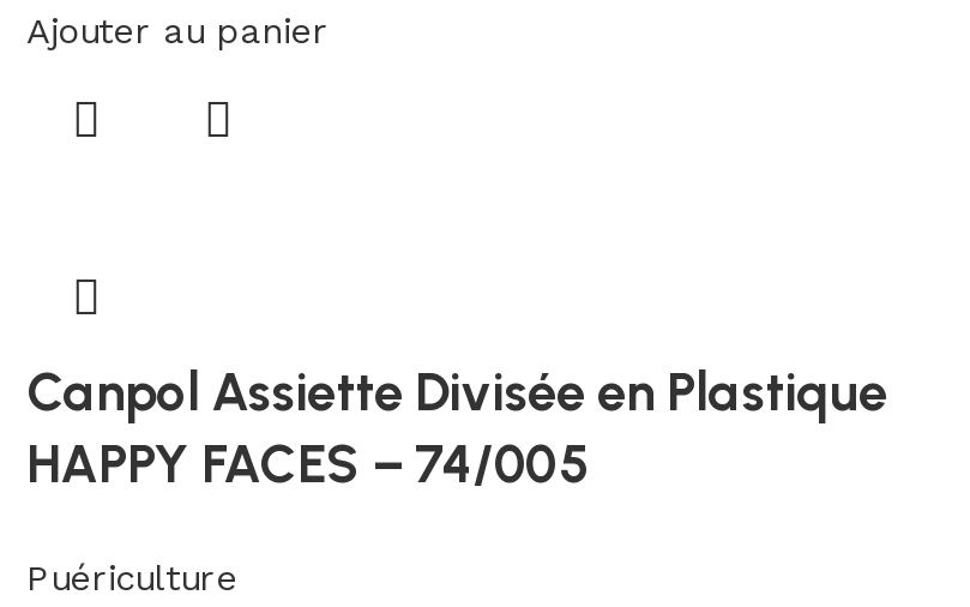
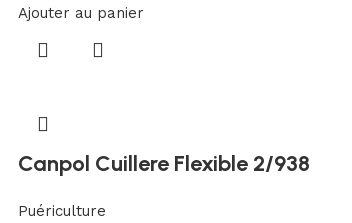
[26,360,887,497] Canpol Assiette Divisée en Plastique | HAPPY FACES – 74/005 -> [18,150,310,177] Canpol Cuillere Flexible 2/938

